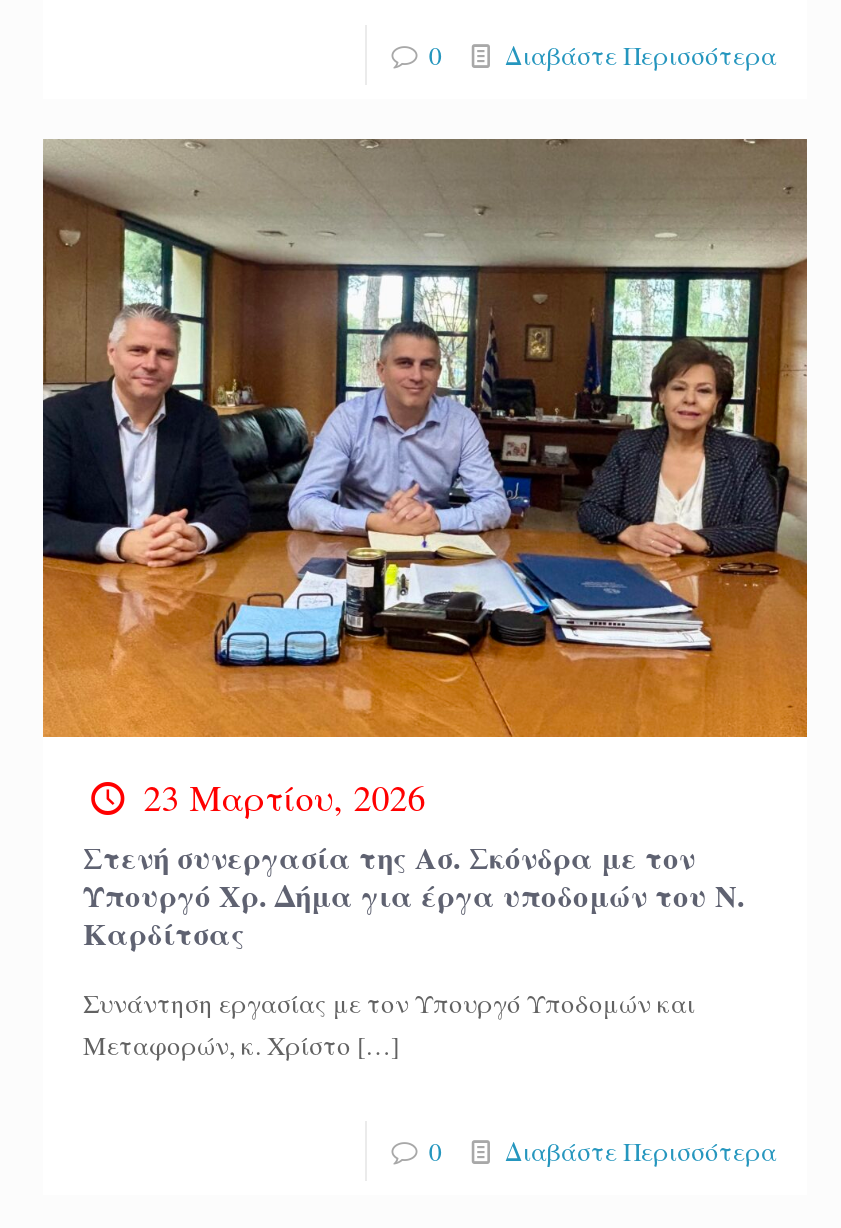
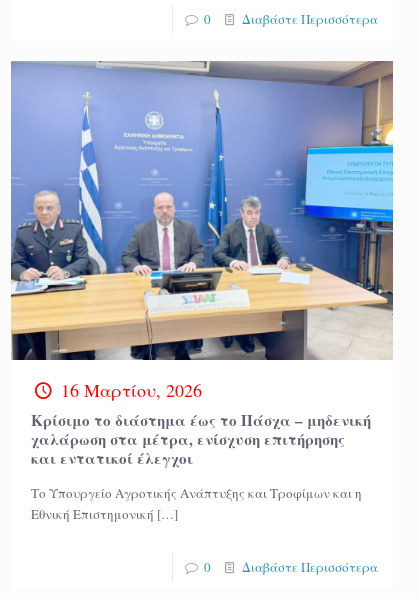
[41,139,809,955] [image] | 23 Μαρτίου, 2026 | Στενή συνεργασία της Ασ. Σκόνδρα με τον | Υπουργό Χρ. Δήμα για έργα υποδομών του Ν. | Καρδίτσας -> [10,61,394,469] [image] | 16 Μαρτίου, 2026 | Κρίσιμο το διάστημα έως το Πάσχα – μηδενική | χαλάρωση στα μέτρα, ενίσχυση επιτήρησης | και εντατικοί έλεγχοι
[83,985,695,1063] Συνάντηση εργασίας με τον Υπουργό Υποδομών και | Μεταφορών, κ. Χρίστο […] -> [31,484,362,523] Το Υπουργείο Αγροτικής Ανάπτυξης και Τροφίμων και η | Εθνική Επιστημονική […]

